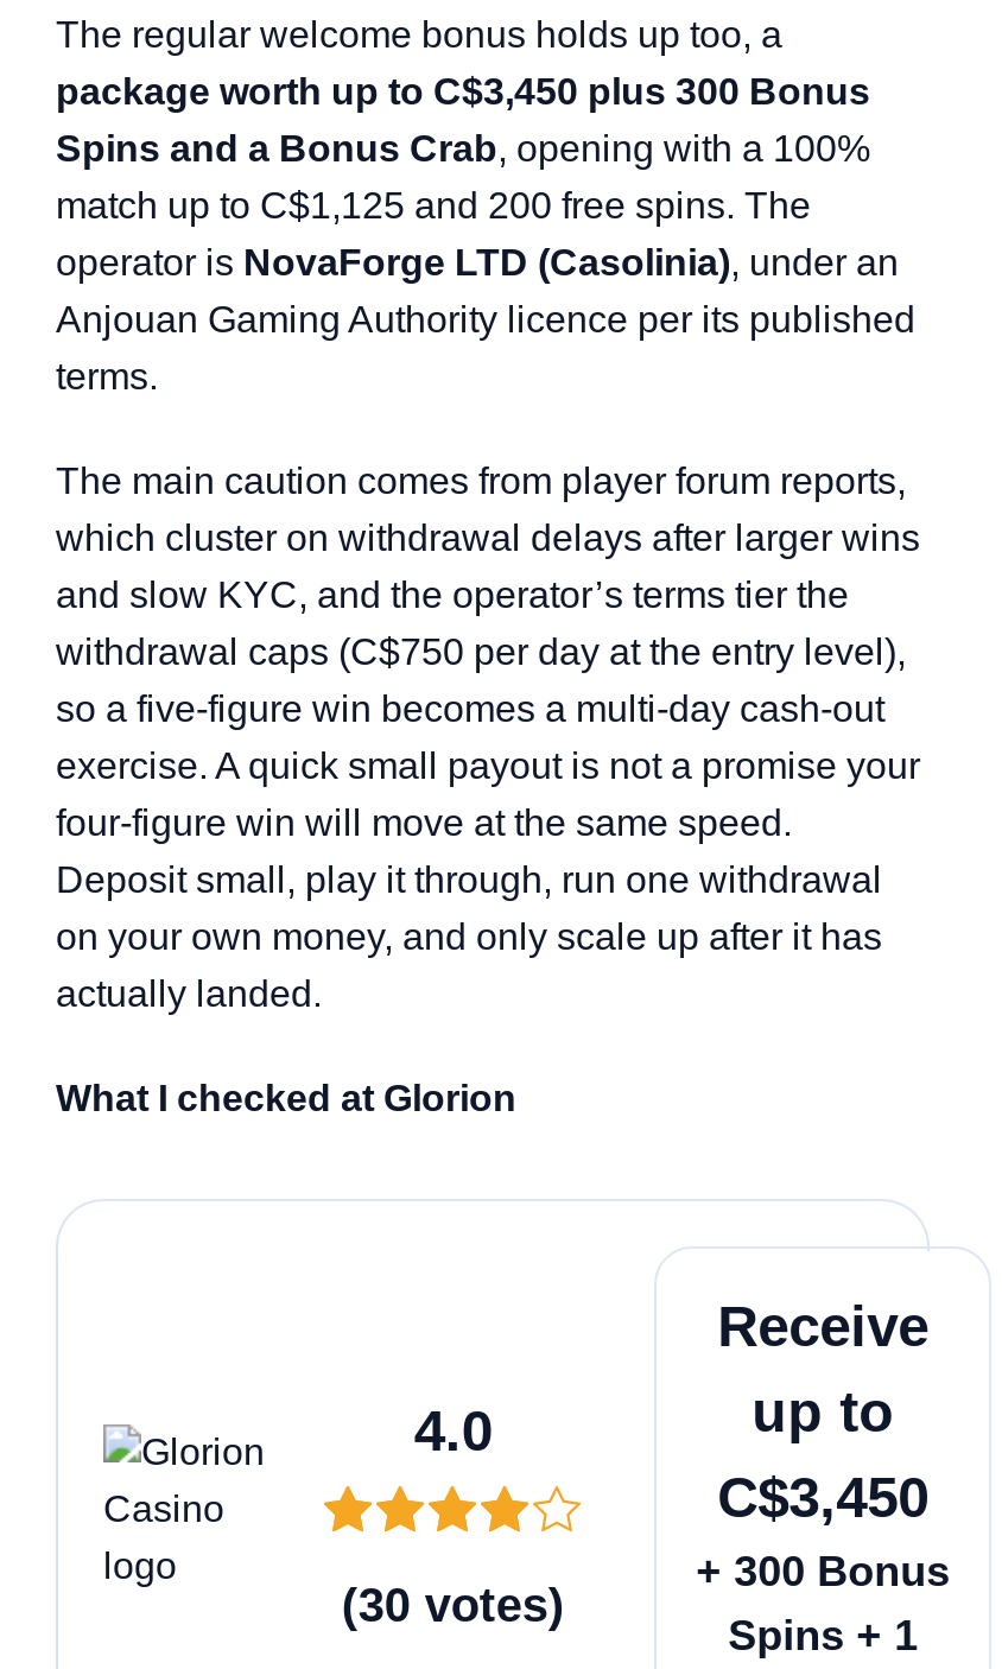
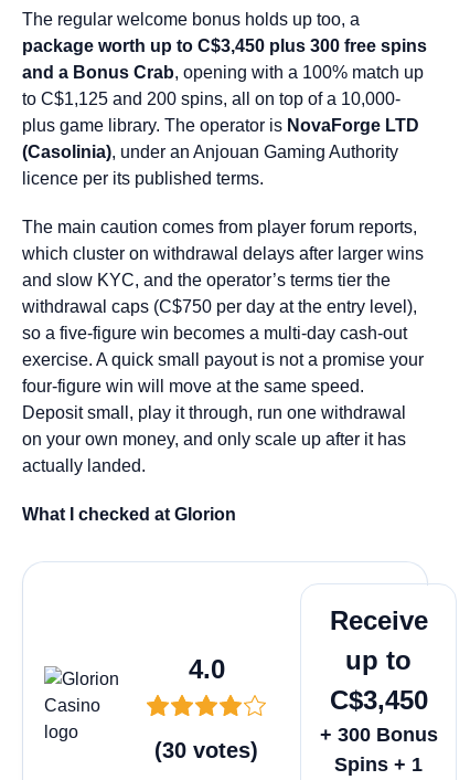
[56,71,915,396] package worth up to C$3,450 plus 300 Bonus | Spins and a Bonus Crab, opening with a 100% | match up to C$1,125 and 200 free spins. The | operator is NovaForge LTD (Casolinia), under an | Anjouan Gaming Authority licence per its published | terms. -> [22,36,427,188] package worth up to C$3,450 plus 300 free spins | and a Bonus Crab, opening with a 100% match up | to C$1,125 and 200 spins, all on top of a 10,000- | plus game library. The operator is NovaForge LTD | (Casolinia), under an Anjouan Gaming Authority | licence per its published terms.

